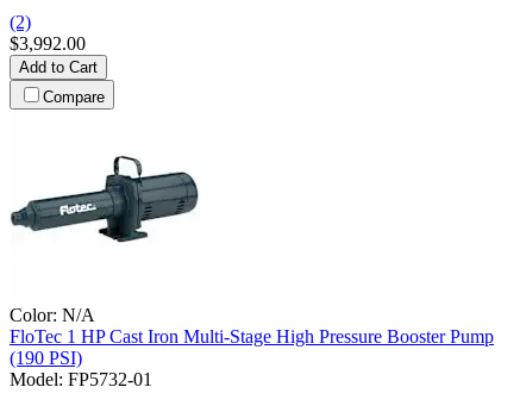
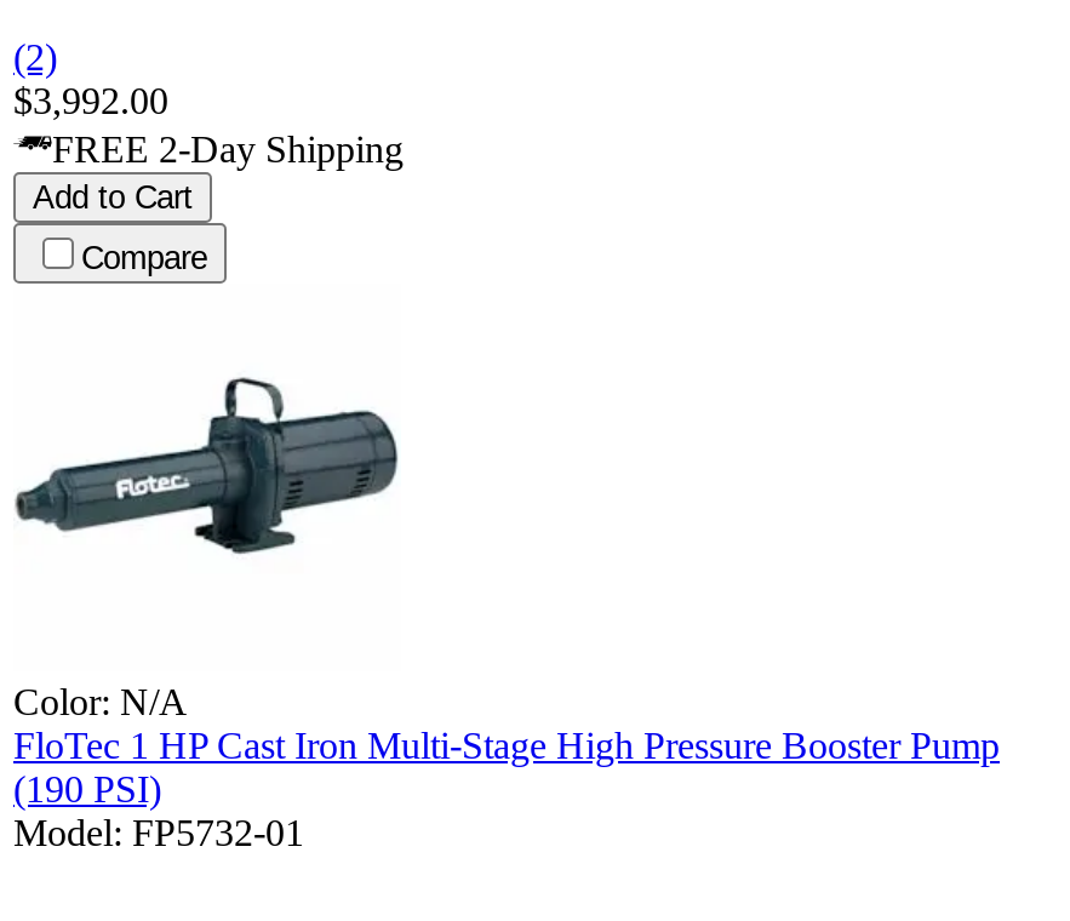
none -> [52,129,404,170] FREE 2-Day Shipping

